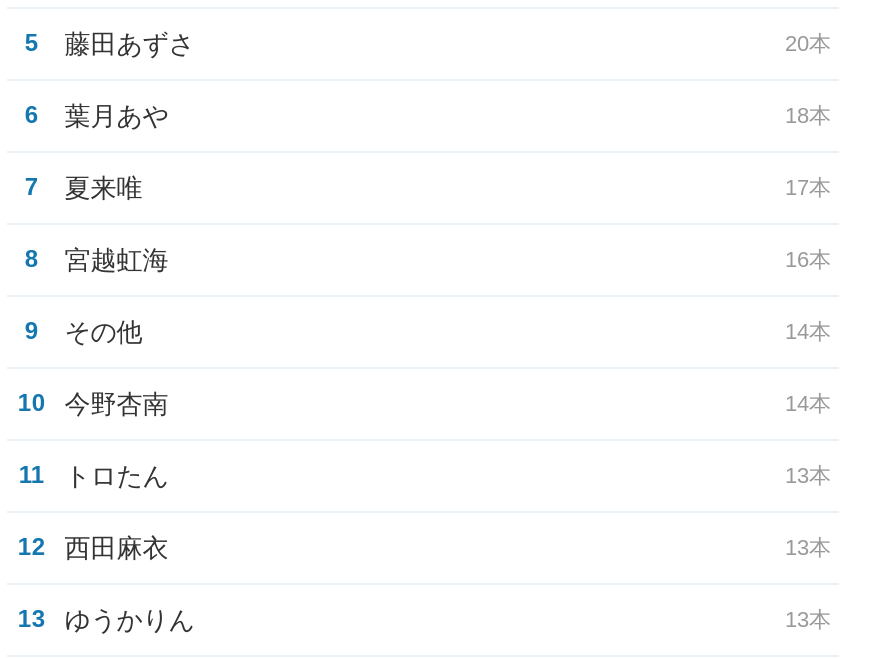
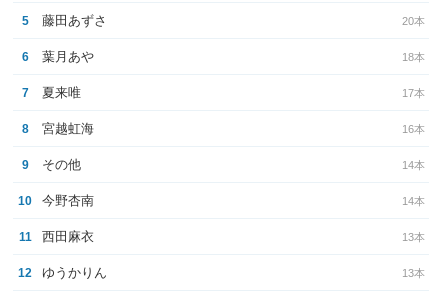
[18,461,831,562] トロたん | 13本 | 12 -> none
[18,605,195,635] 13 ゆうかりん -> [18,265,107,280] 12 ゆうかりん

